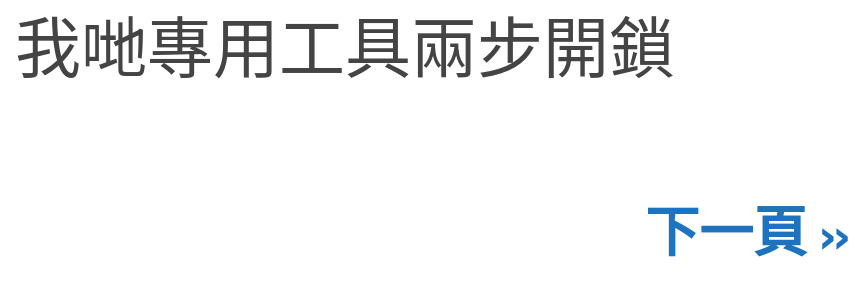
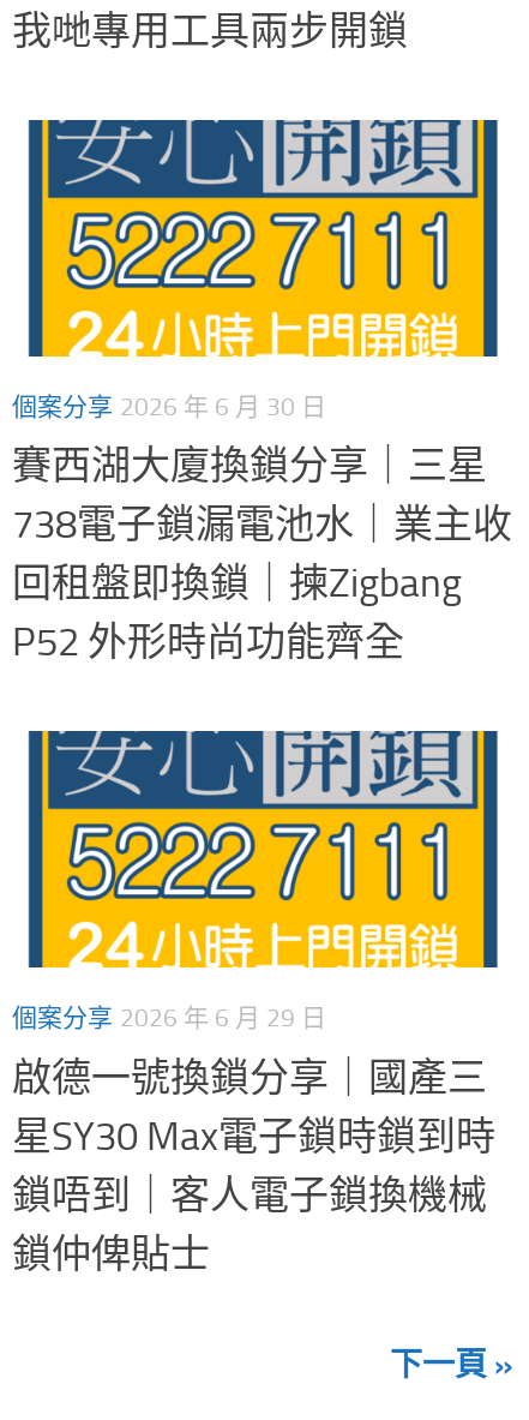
none -> [12,119,512,666] [image] | 個案分享 2026 年 6 月 30 日 | 賽西湖大廈換鎖分享｜三星 | 738電子鎖漏電池水｜業主收 | 回租盤即換鎖｜揀Zigbang | P52 外形時尚功能齊全
none -> [12,730,499,1277] [image] | 個案分享 2026 年 6 月 29 日 | 啟德一號換鎖分享｜國產三 | 星SY30 Max電子鎖時鎖到時 | 鎖唔到｜客人電子鎖換機械 | 鎖仲俾貼士

